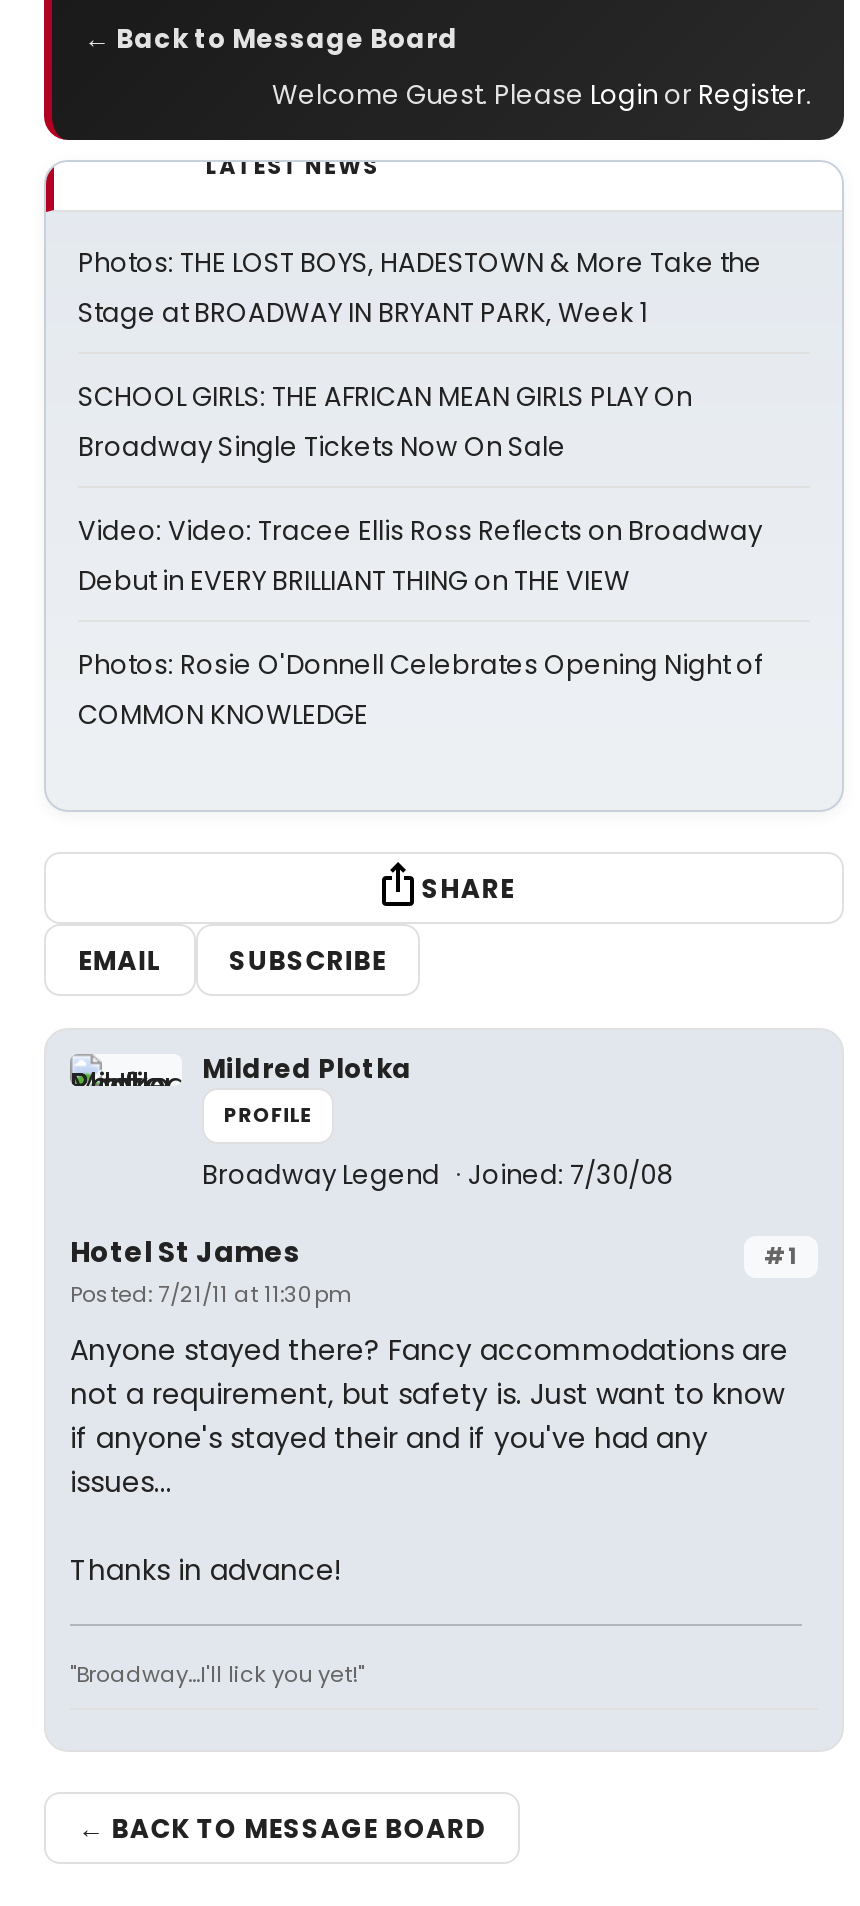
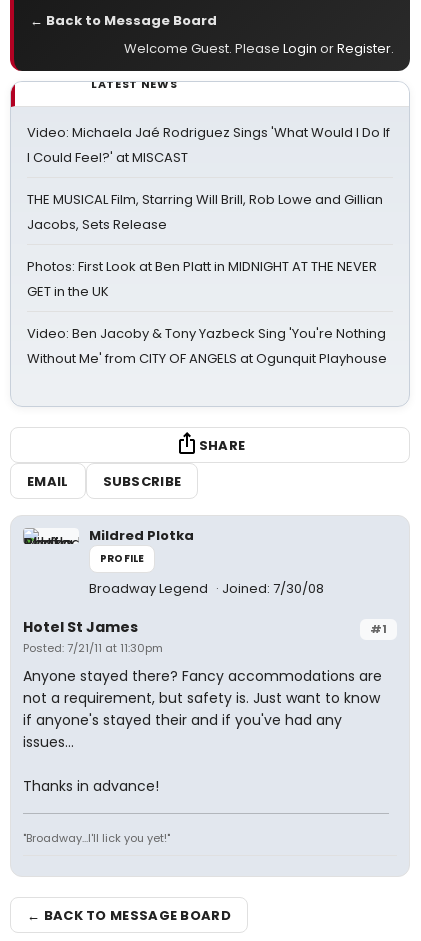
[78,244,762,332] Photos: THE LOST BOYS, HADESTOWN & More Take the | Stage at BROADWAY IN BRYANT PARK, Week 1 -> [27,123,390,167] Video: Michaela Jaé Rodriguez Sings 'What Would I Do If | I Could Feel?' at MISCAST
[78,378,692,466] SCHOOL GIRLS: THE AFRICAN MEAN GIRLS PLAY On | Broadway Single Tickets Now On Sale -> [27,190,383,234] THE MUSICAL Film, Starring Will Brill, Rob Lowe and Gillian | Jacobs, Sets Release
[78,512,762,600] Video: Video: Tracee Ellis Ross Reflects on Broadway | Debut in EVERY BRILLIANT THING on THE VIEW -> [27,257,377,301] Photos: First Look at Ben Platt in MIDNIGHT AT THE NEVER | GET in the UK
[78,646,762,734] Photos: Rosie O'Donnell Celebrates Opening Night of | COMMON KNOWLEDGE -> [27,324,387,368] Video: Ben Jacoby & Tony Yazbeck Sing 'You're Nothing | Without Me' from CITY OF ANGELS at Ogunquit Playhouse

